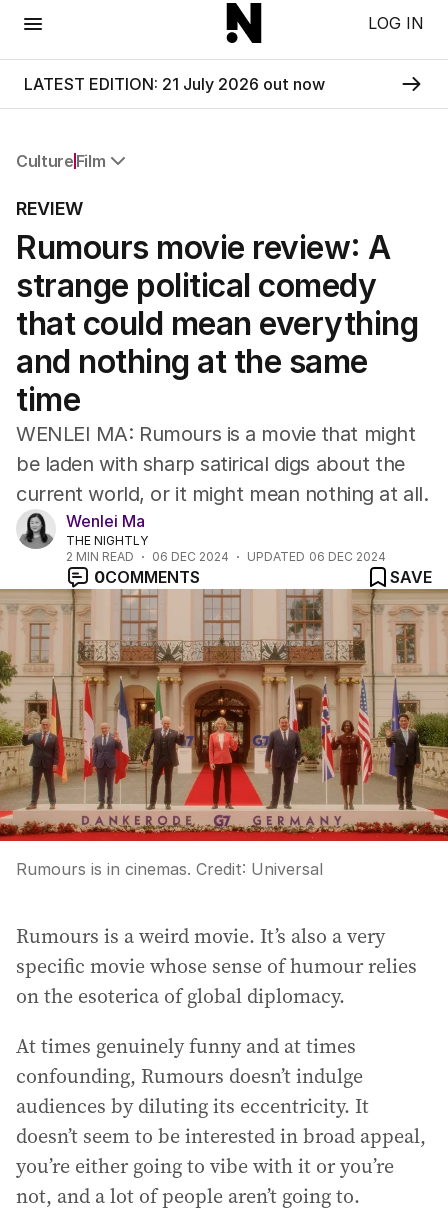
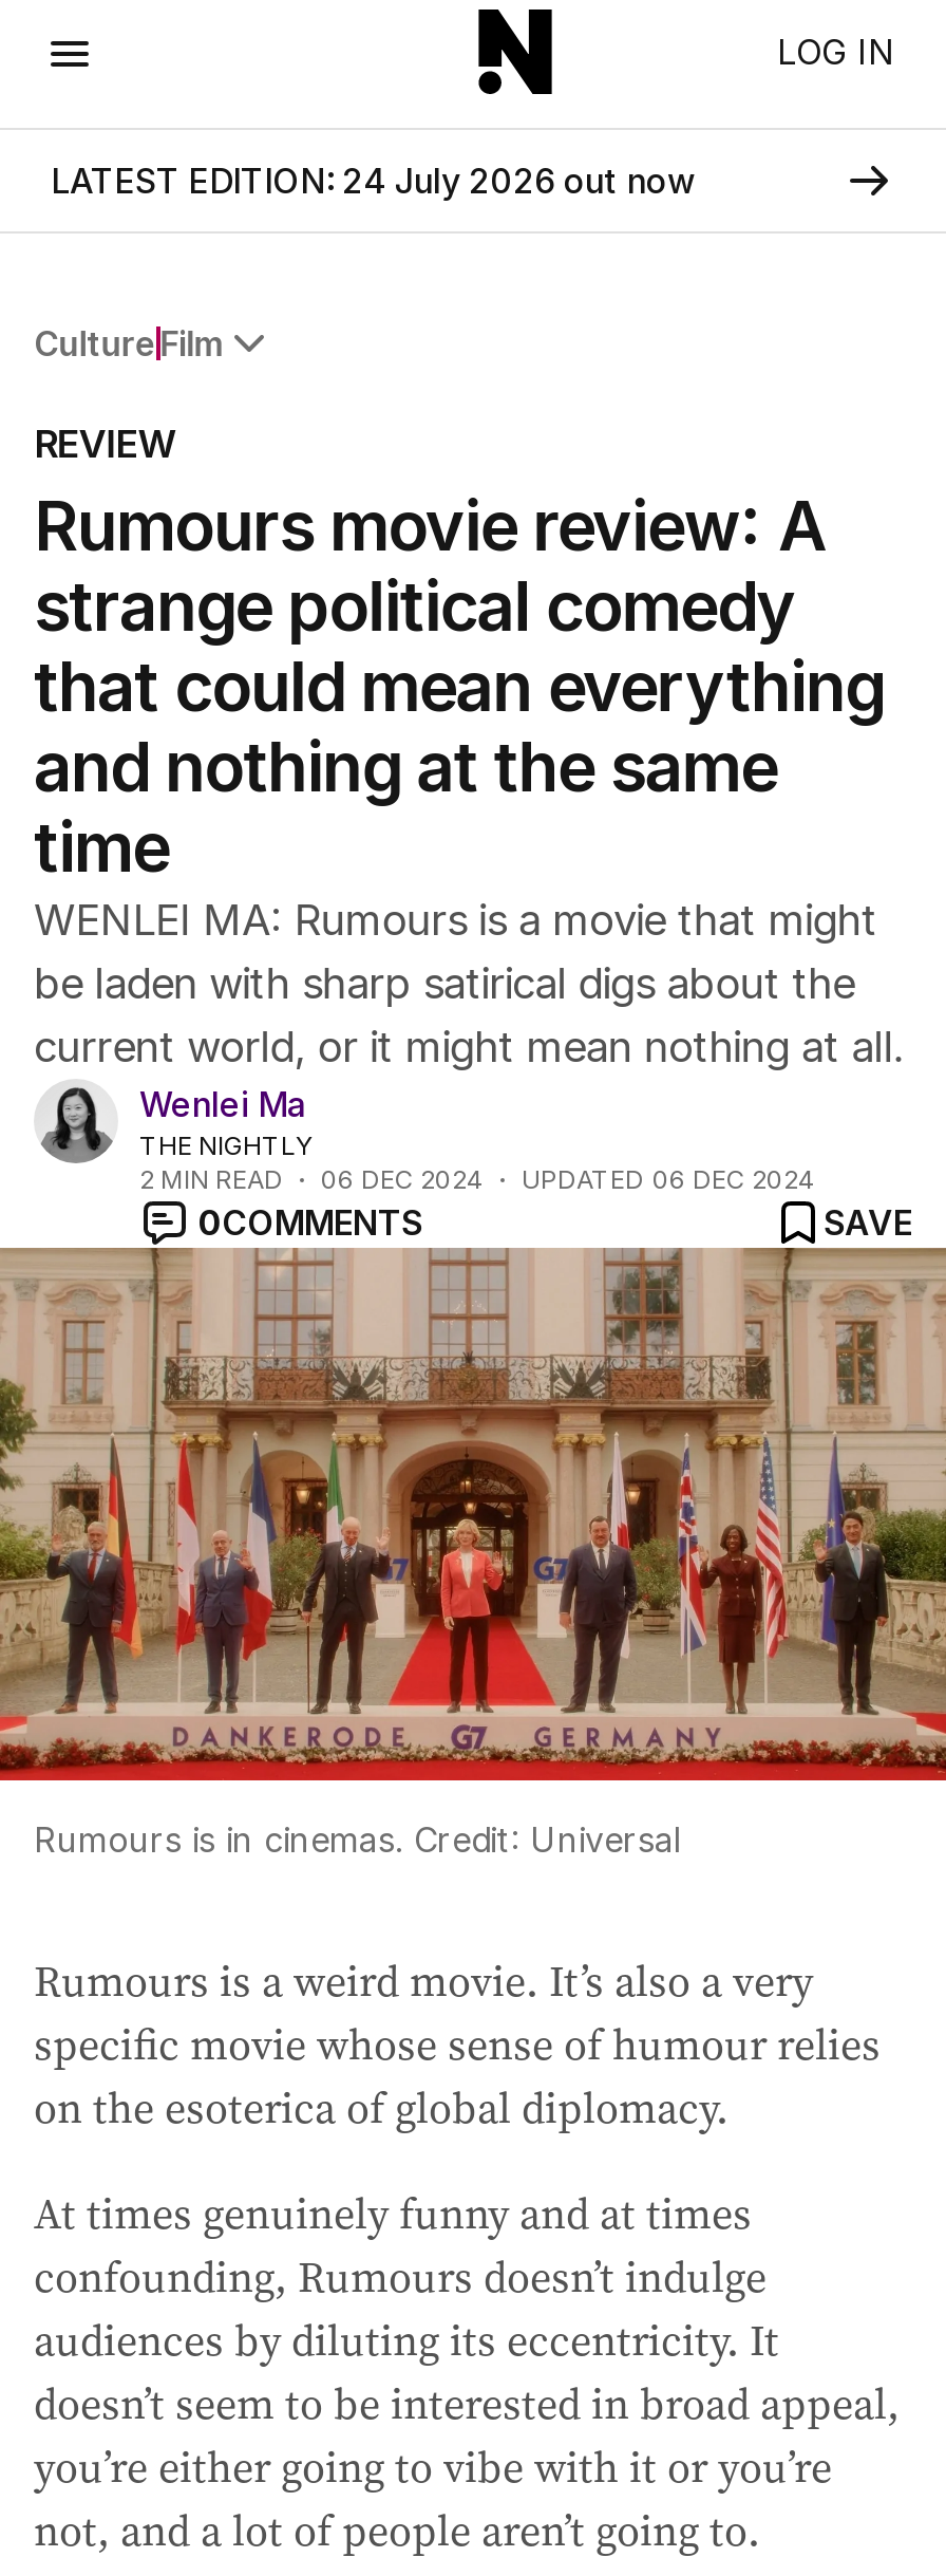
[24,74,325,94] LATEST EDITION: 21 July 2026 out now -> [51,160,695,202] LATEST EDITION: 24 July 2026 out now

